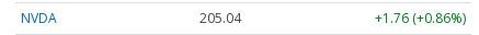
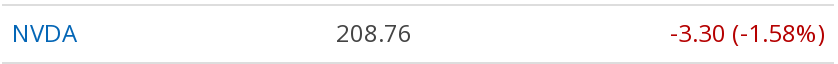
[199,9,241,28] 205.04 -> [336,16,412,50] 208.76
[375,9,466,28] +1.76 (+0.86%) -> [670,16,824,50] -3.30 (-1.58%)

